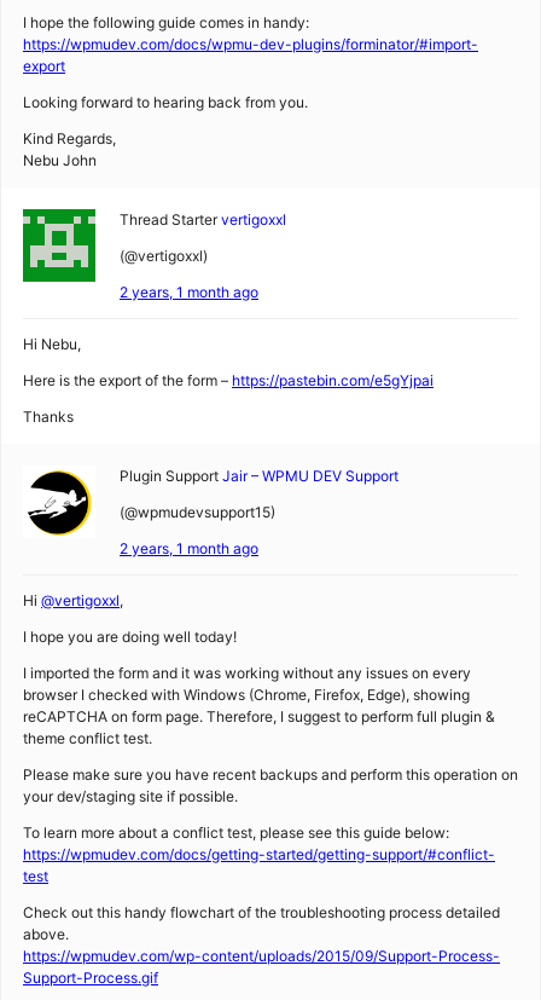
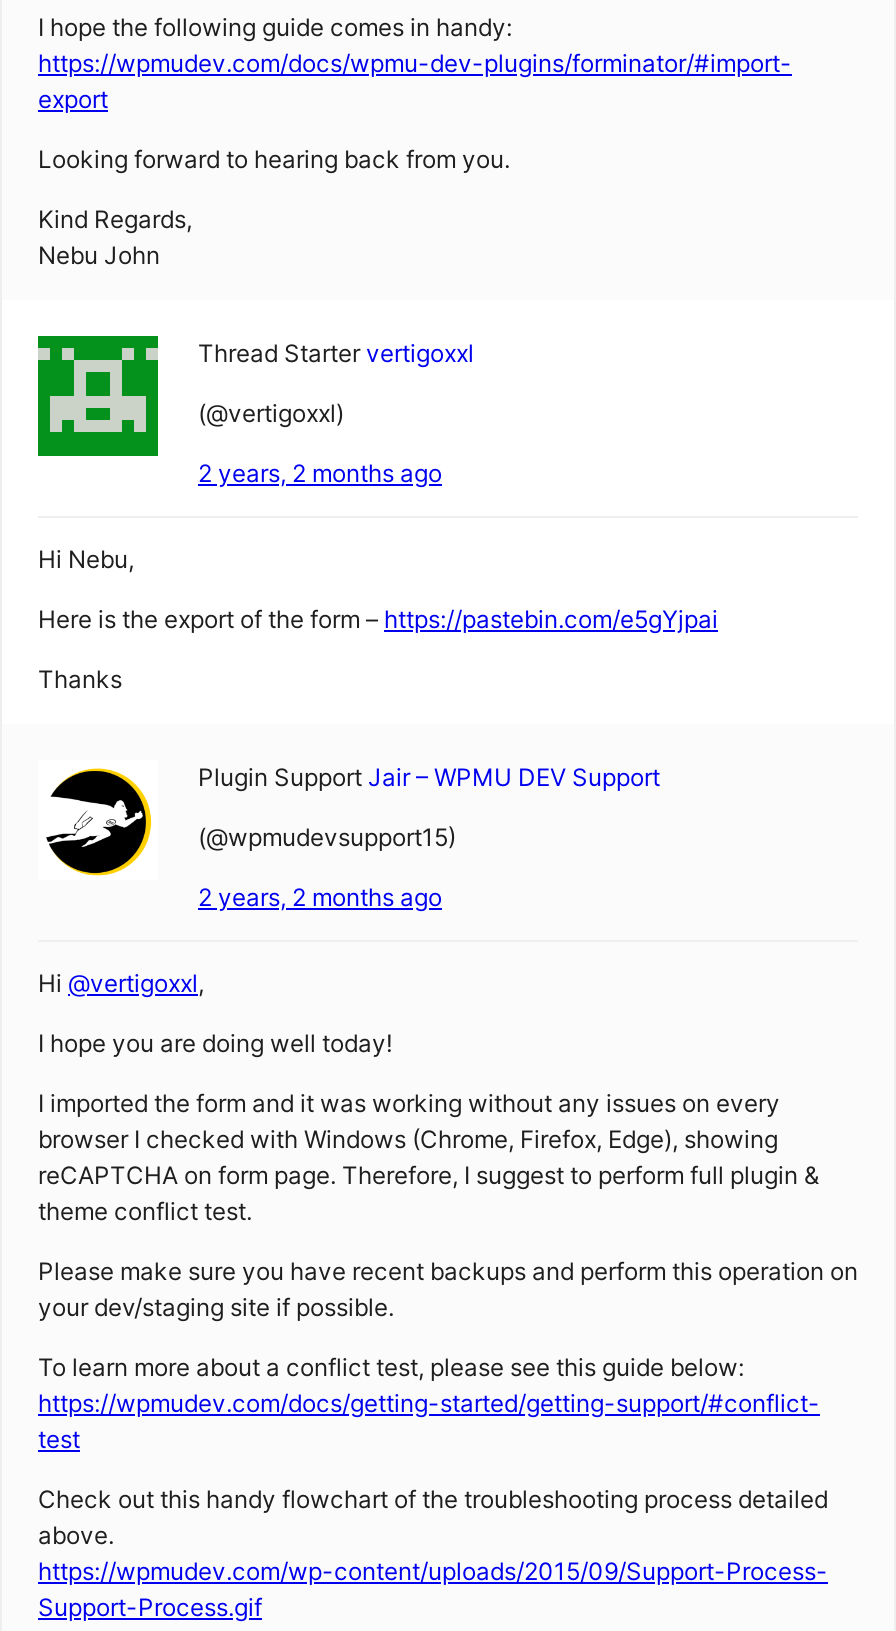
[120,283,258,301] 2 years, 1 month ago -> [198,458,442,488] 2 years, 2 months ago
[120,539,258,557] 2 years, 1 month ago -> [198,882,442,912] 2 years, 2 months ago

